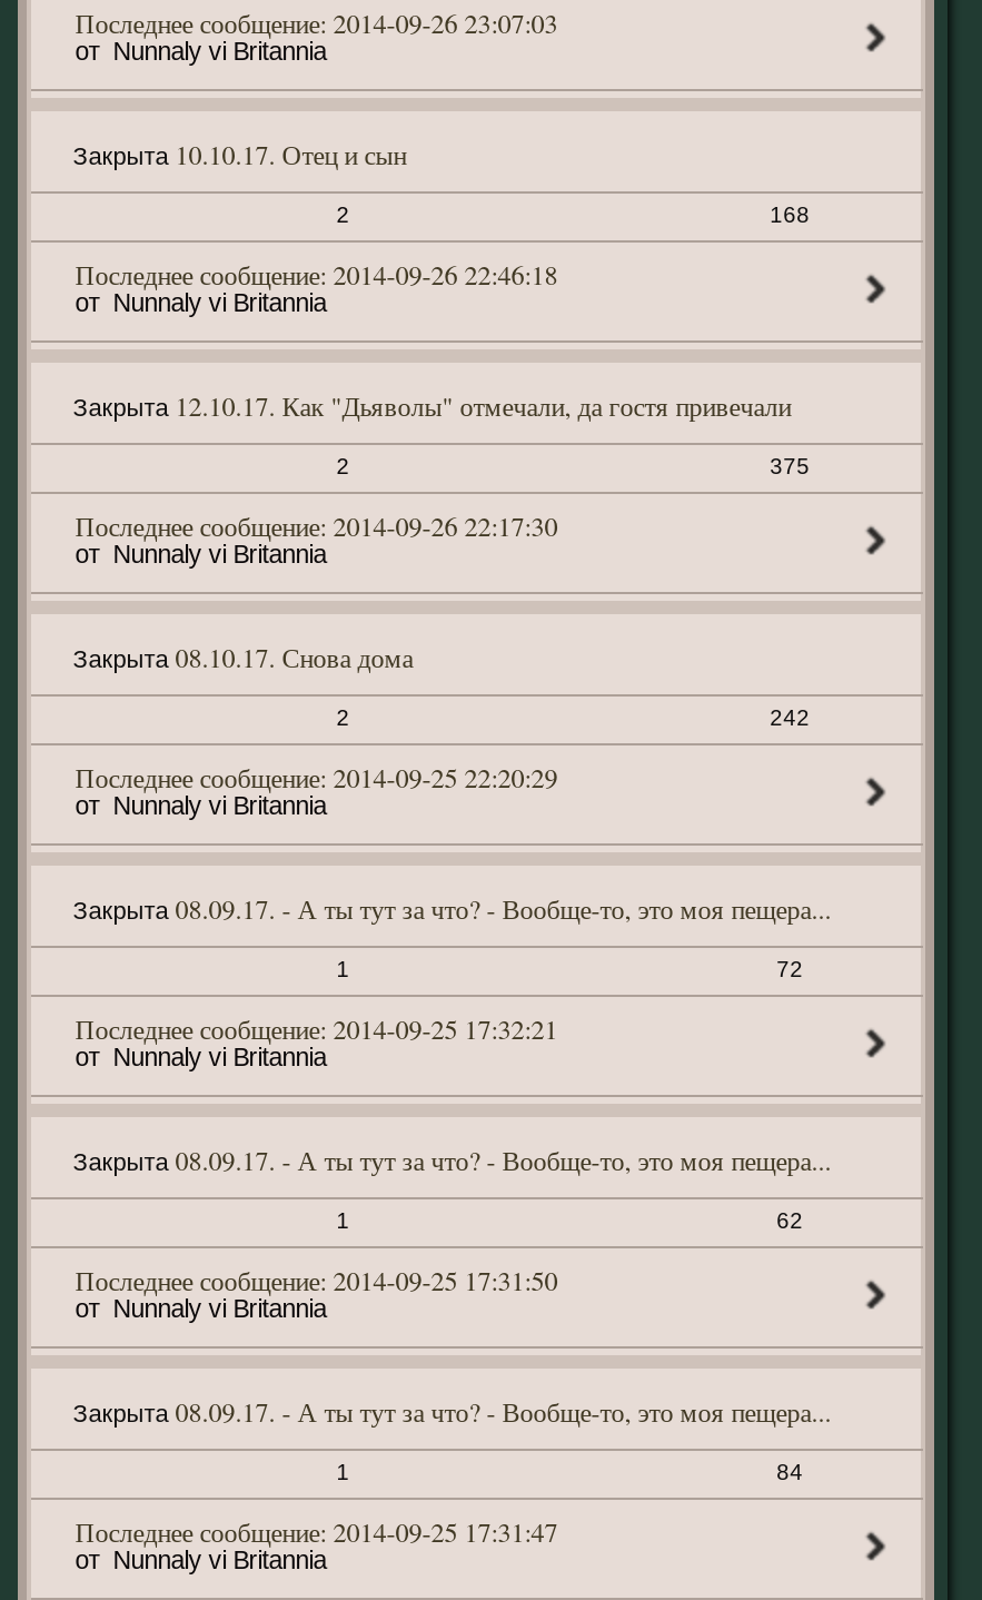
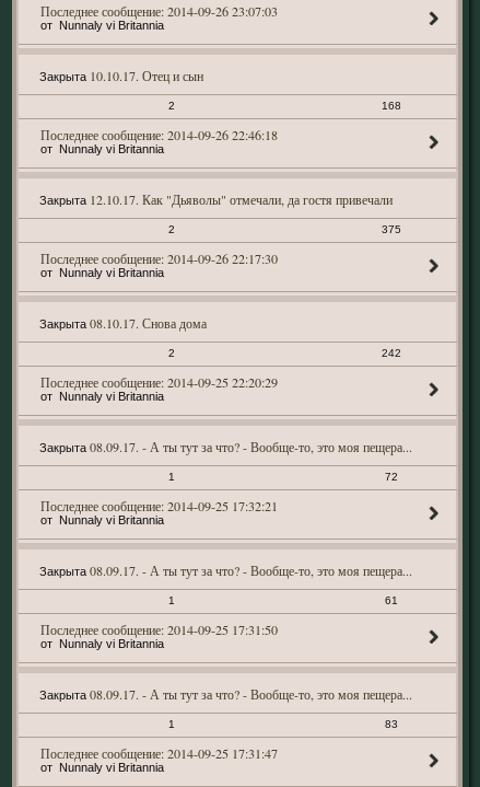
[776,1208,803,1233] 62 -> [385,594,398,606] 61
[776,1460,803,1484] 84 -> [385,718,398,730] 83

